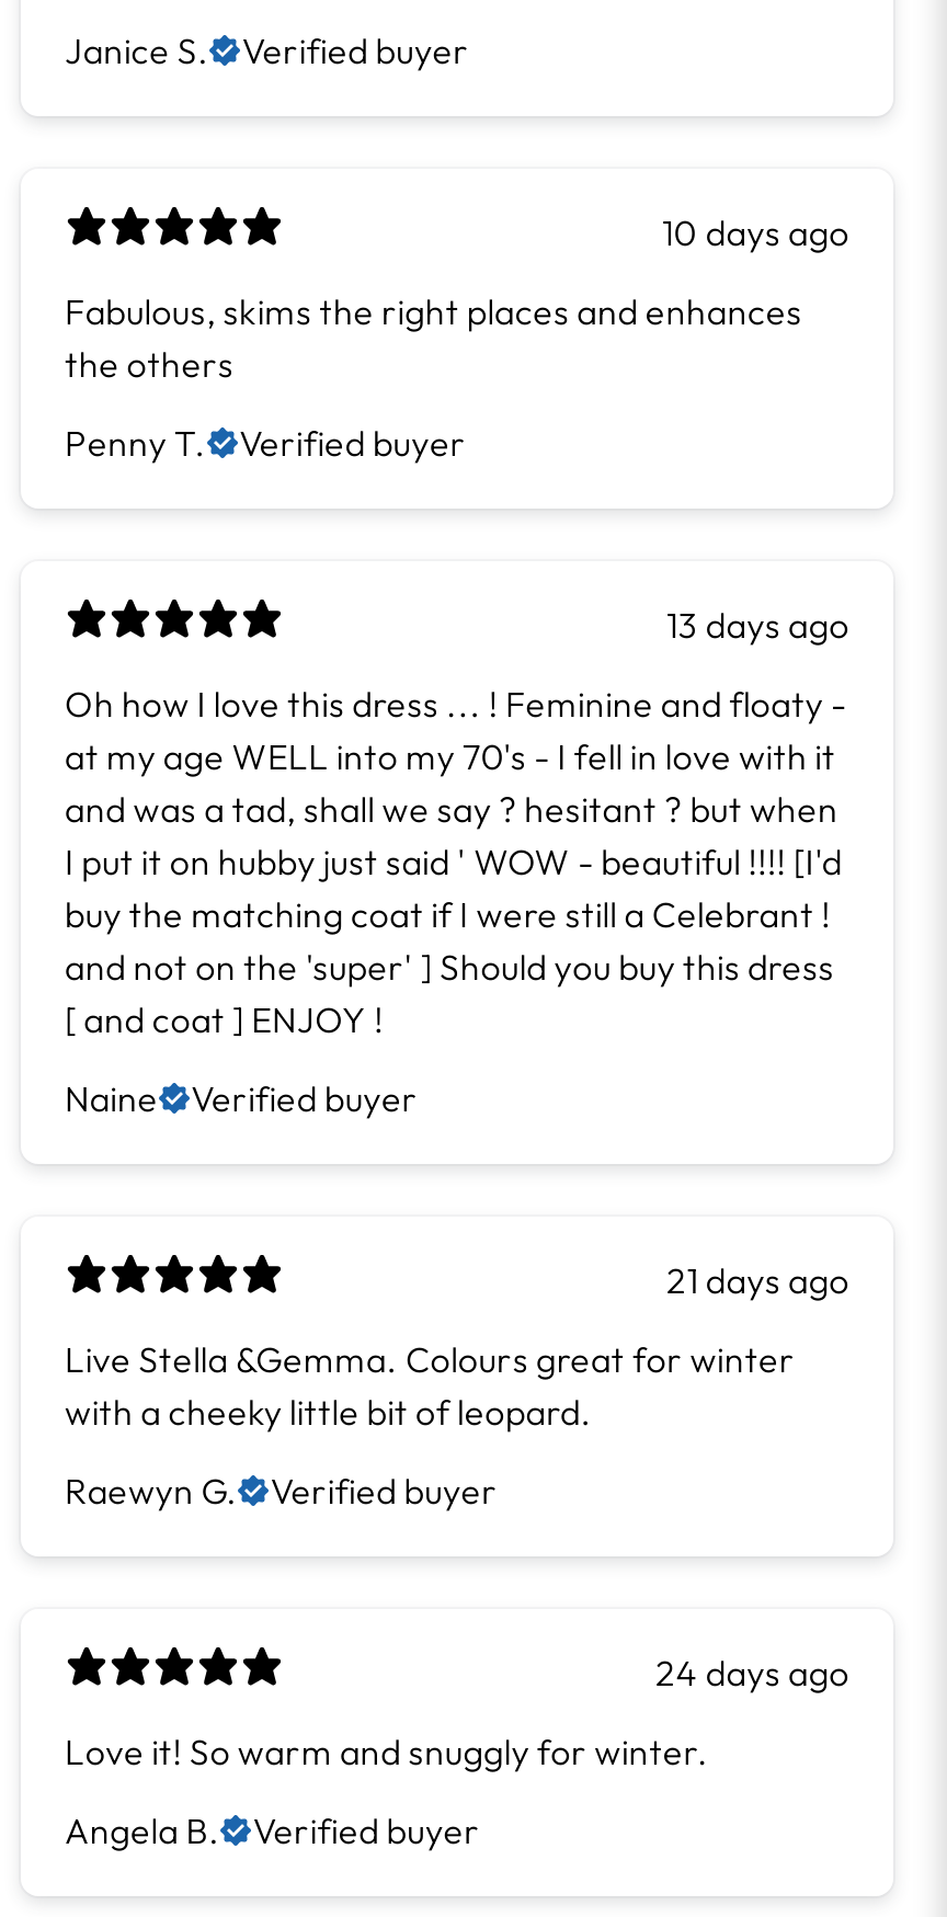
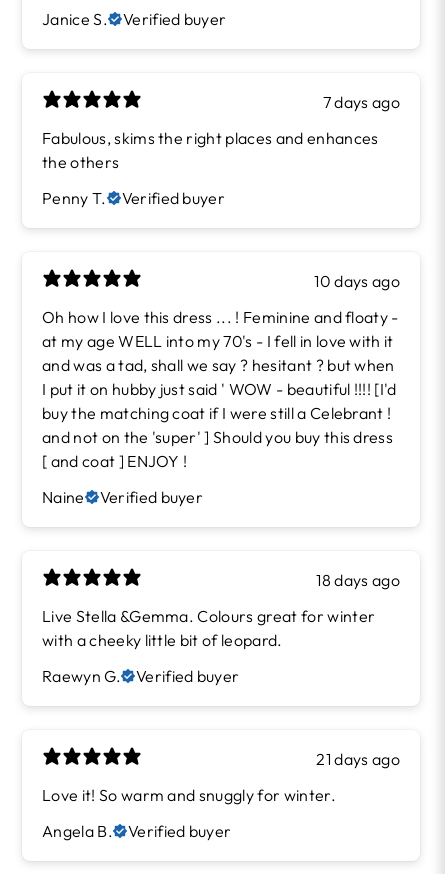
[662,210,849,254] 10 days ago -> [323,92,400,112] 7 days ago
[666,602,849,646] 13 days ago -> [314,271,400,291] 10 days ago
[666,1258,849,1301] 21 days ago -> [316,570,400,590] 18 days ago
[655,1650,849,1694] 24 days ago -> [316,749,400,769] 21 days ago

